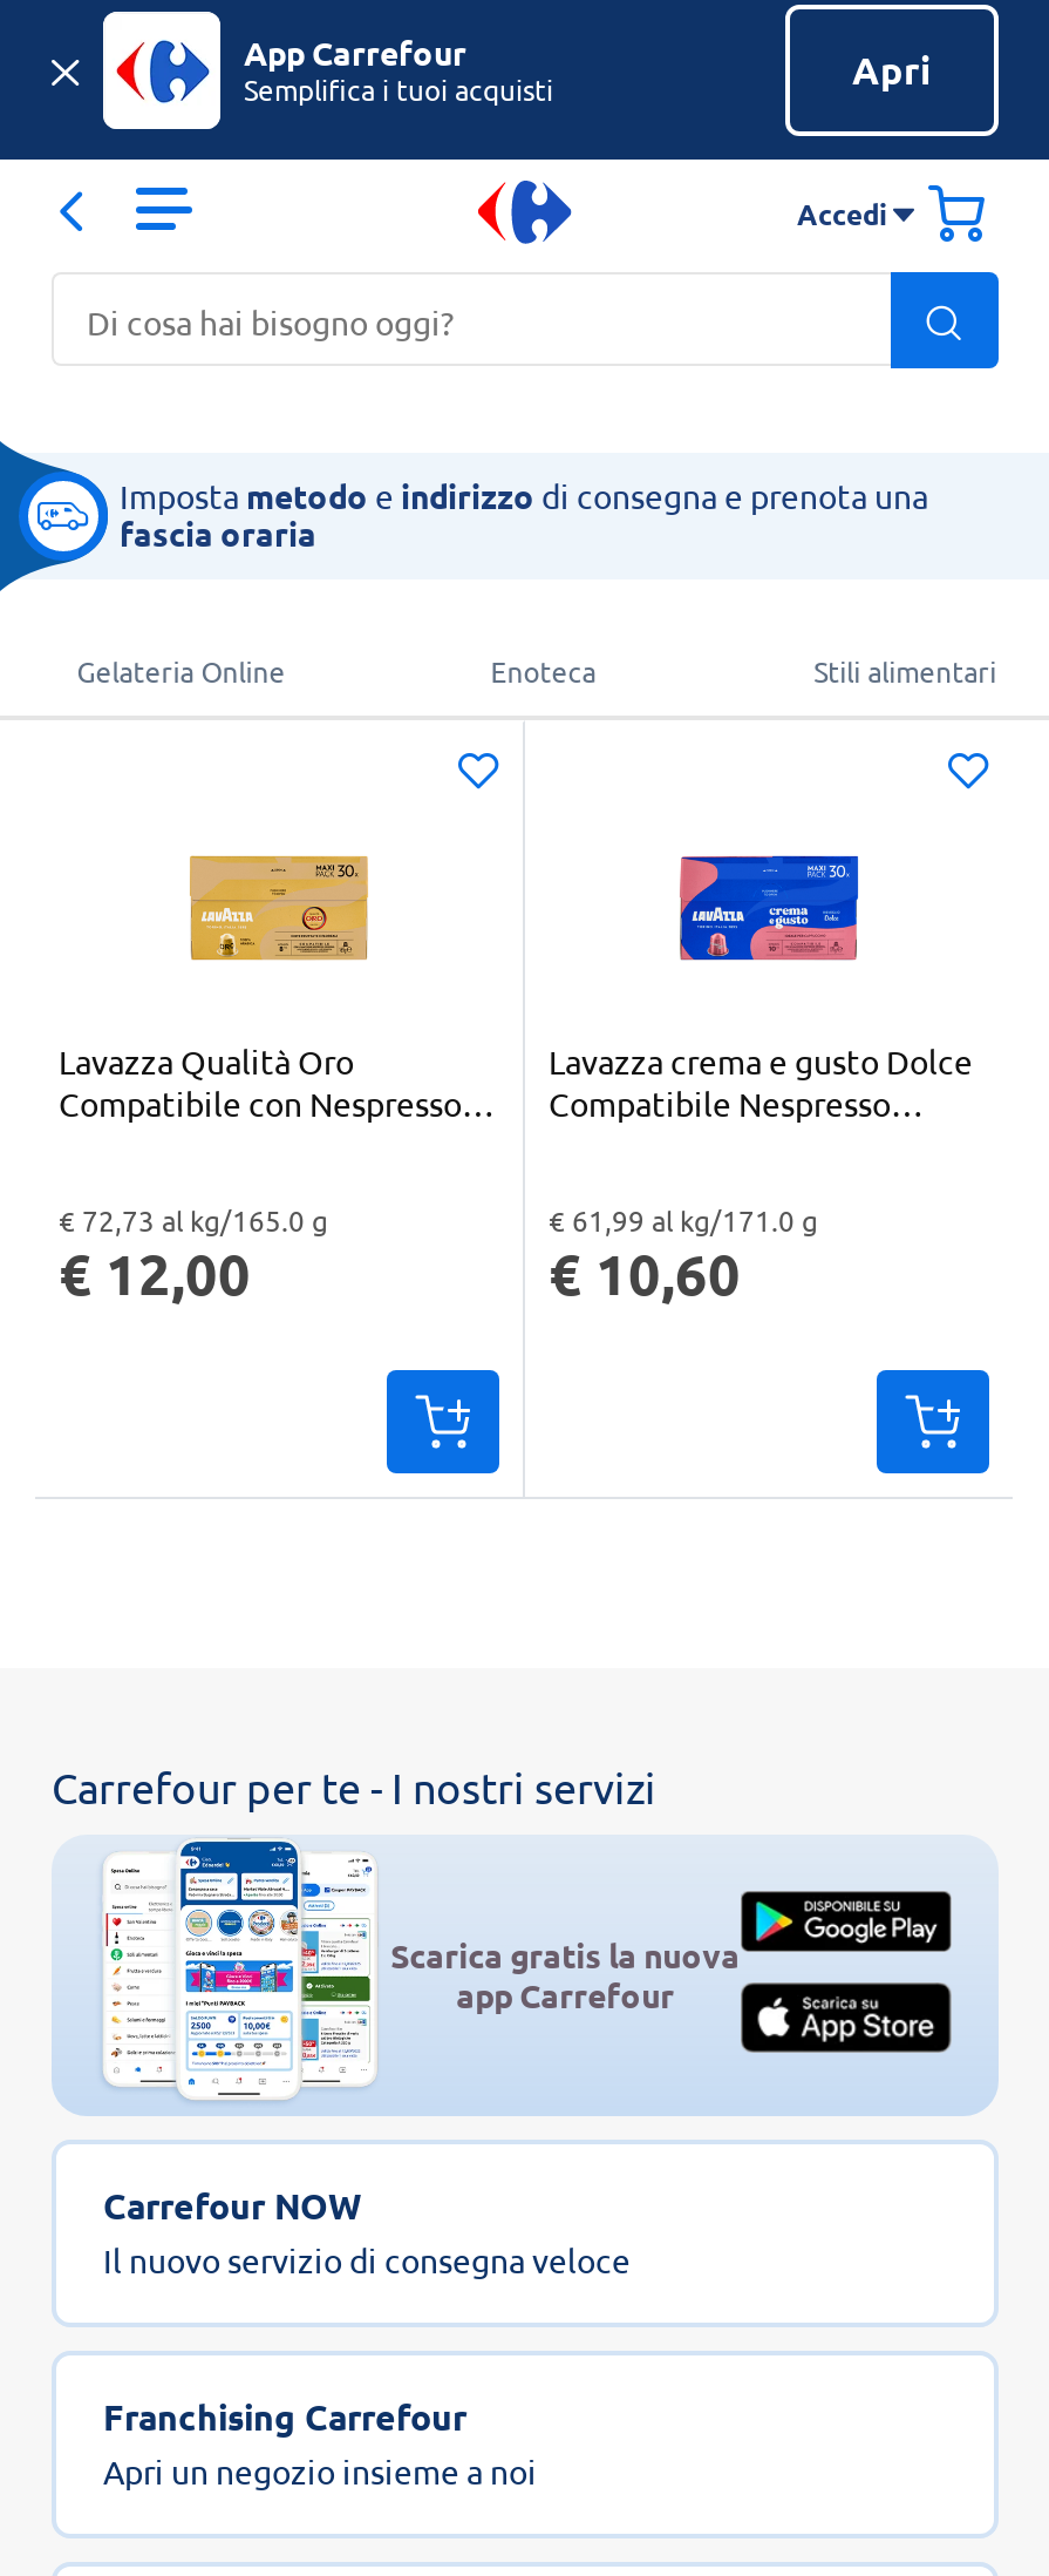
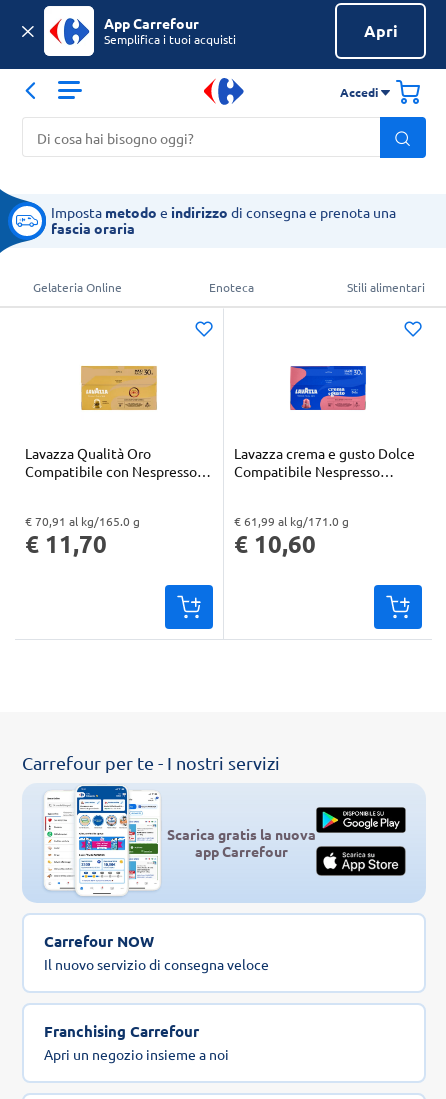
[59,1201,328,1239] € 72,73 al kg/165.0 g -> [25,513,140,529] € 70,91 al kg/165.0 g
[59,1236,251,1309] € 12,00 -> [25,528,107,559] € 11,70

